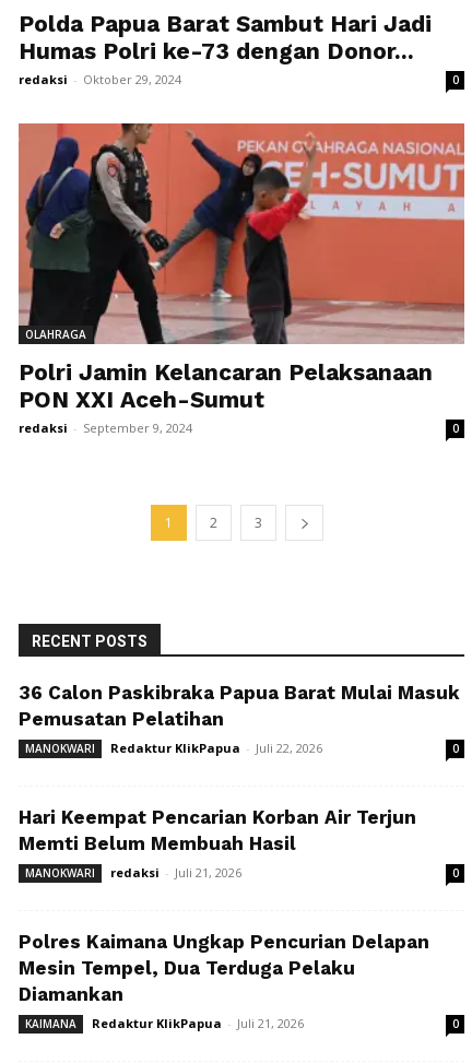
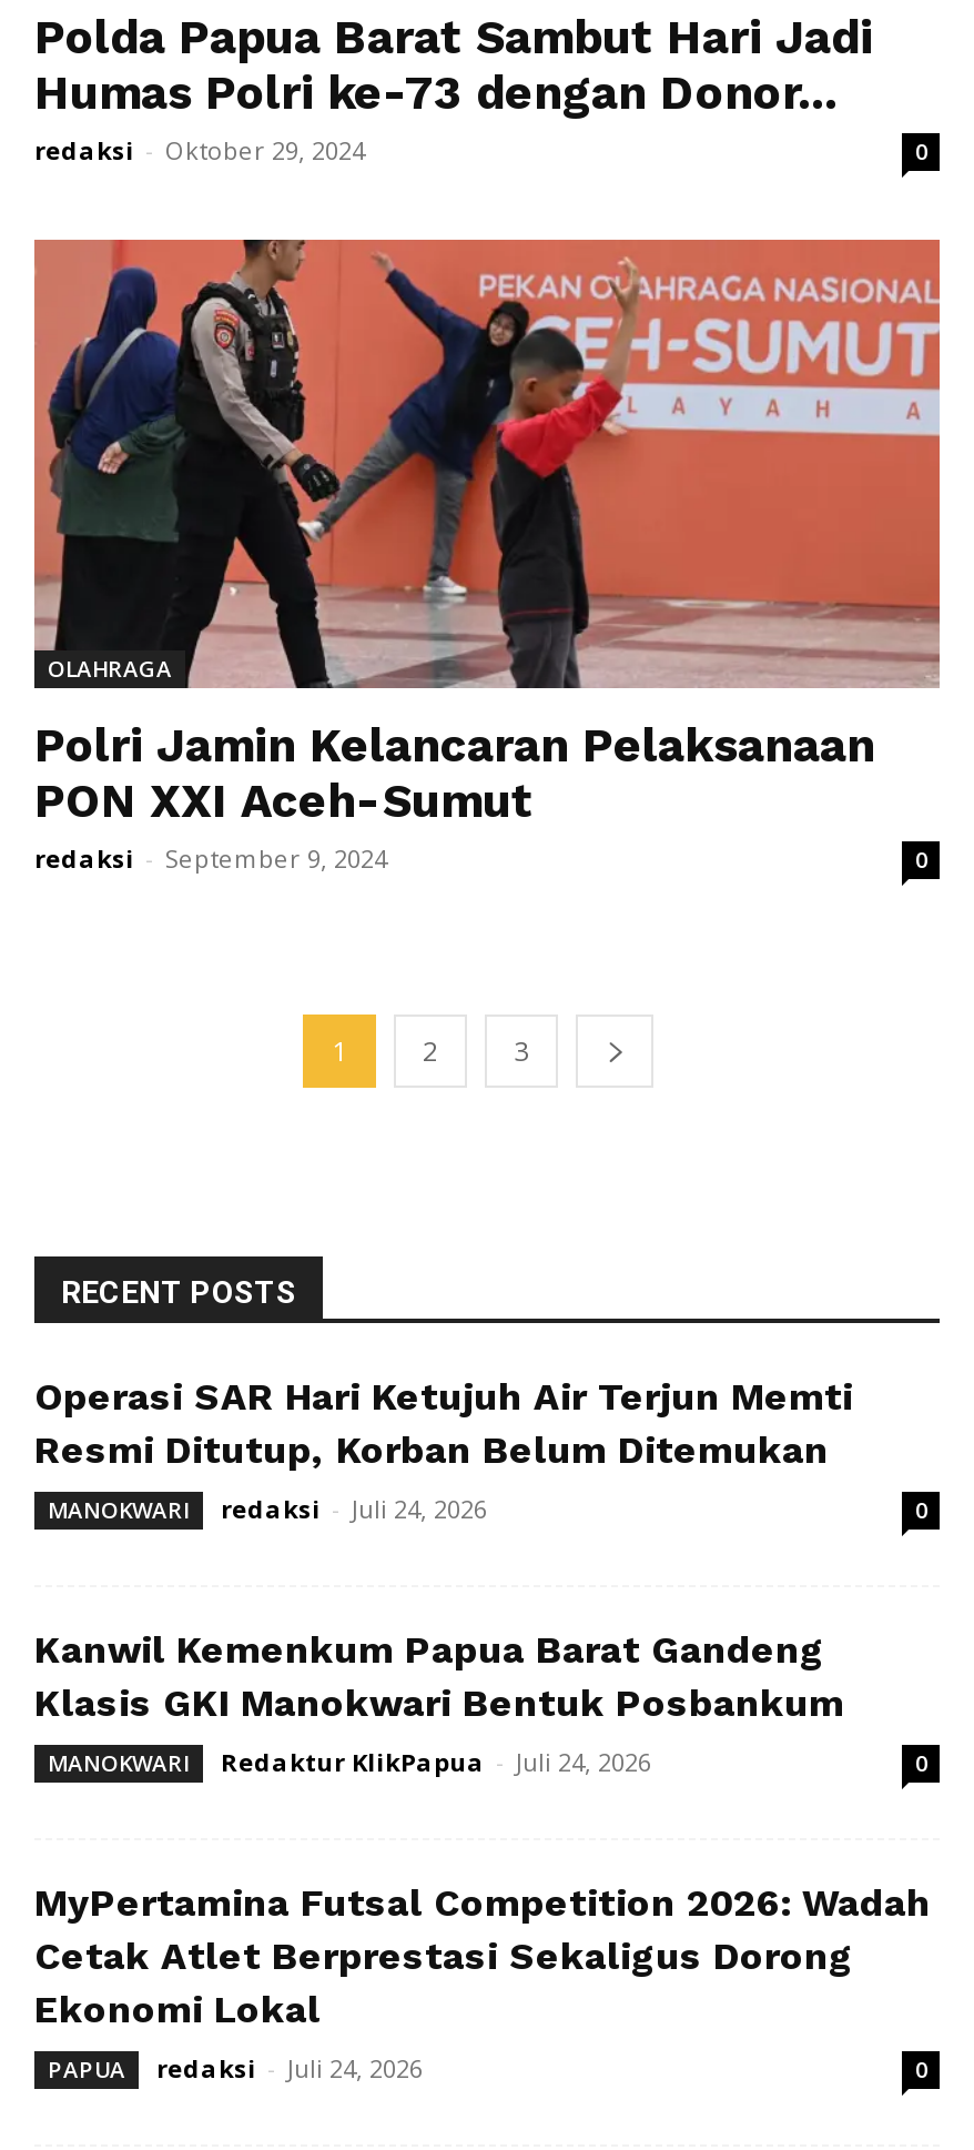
[19,681,460,729] 36 Calon Paskibraka Papua Barat Mulai Masuk | Pemusatan Pelatihan -> [34,1374,853,1472] Operasi SAR Hari Ketujuh Air Terjun Memti | Resmi Ditutup, Korban Belum Ditemukan
[110,739,322,756] Redaktur KlikPapua - Juli 22, 2026 -> [221,1492,487,1525] redaksi - Juli 24, 2026
[19,806,416,854] Hari Keempat Pencarian Korban Air Terjun | Memti Belum Membuah Hasil -> [34,1627,844,1725] Kanwil Kemenkum Papua Barat Gandeng | Klasis GKI Manokwari Bentuk Posbankum
[110,864,241,880] redaksi - Juli 21, 2026 -> [221,1745,651,1778] Redaktur KlikPapua - Juli 24, 2026
[19,930,429,1005] Polres Kaimana Ungkap Pencurian Delapan | Mesin Tempel, Dua Terduga Pelaku | Diamankan -> [34,1881,931,2031] MyPertamina Futsal Competition 2026: Wadah | Cetak Atlet Berprestasi Sekaligus Dorong | Ekonomi Lokal
[25,1014,304,1031] KAIMANA | Redaktur KlikPapua - Juli 21, 2026 -> [48,2051,423,2085] PAPUA | redaksi - Juli 24, 2026

